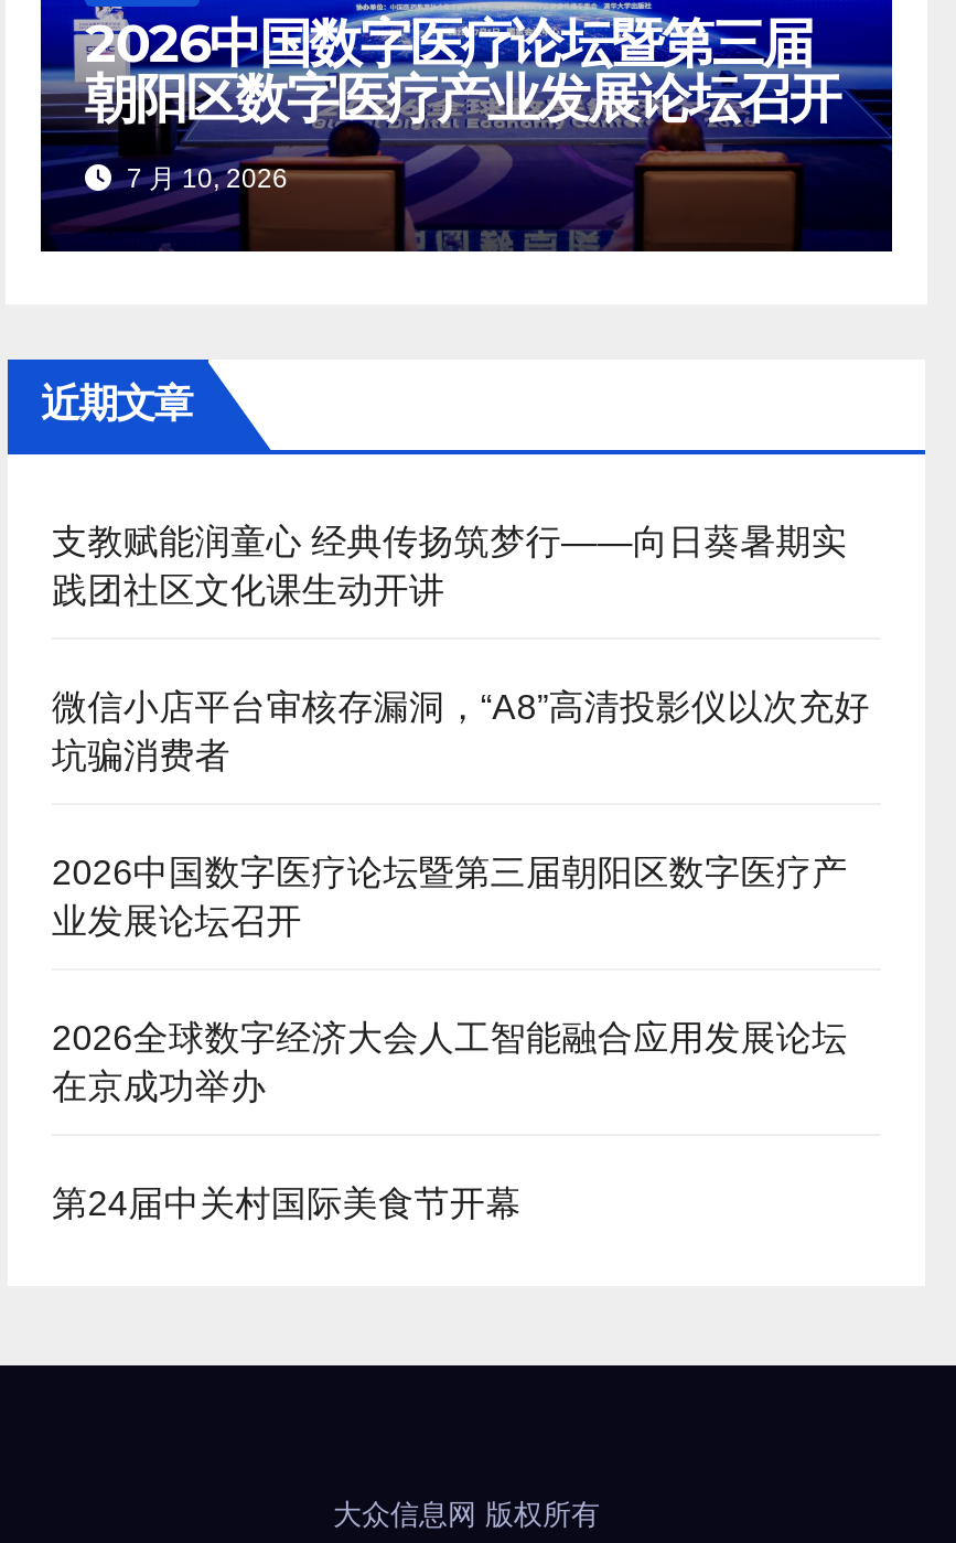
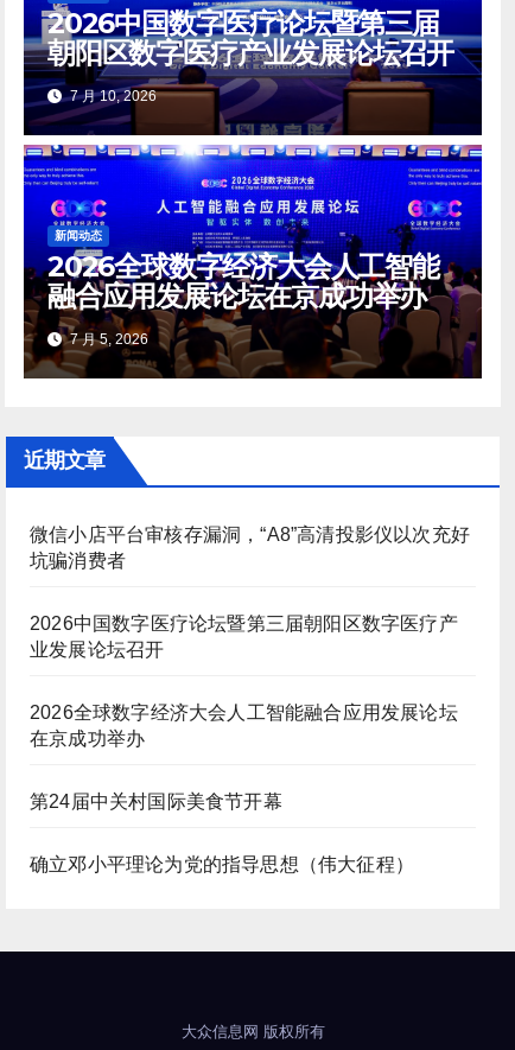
none -> [23,144,483,378] [image] | 新闻动态 | 2026全球数字经济大会人工智能 | 融合应用发展论坛在京成功举办 | 7 月 5, 2026
moved [41,379,192,427] -> [24,447,105,473]: 近期文章
[52,522,847,608] 支教赋能润童心 经典传扬筑梦行——向日葵暑期实 | 践团社区文化课生动开讲 -> none
none -> [30,854,414,874] 确立邓小平理论为党的指导思想（伟大征程）

